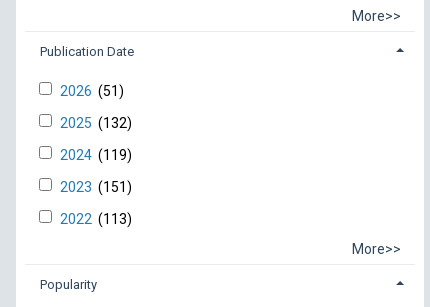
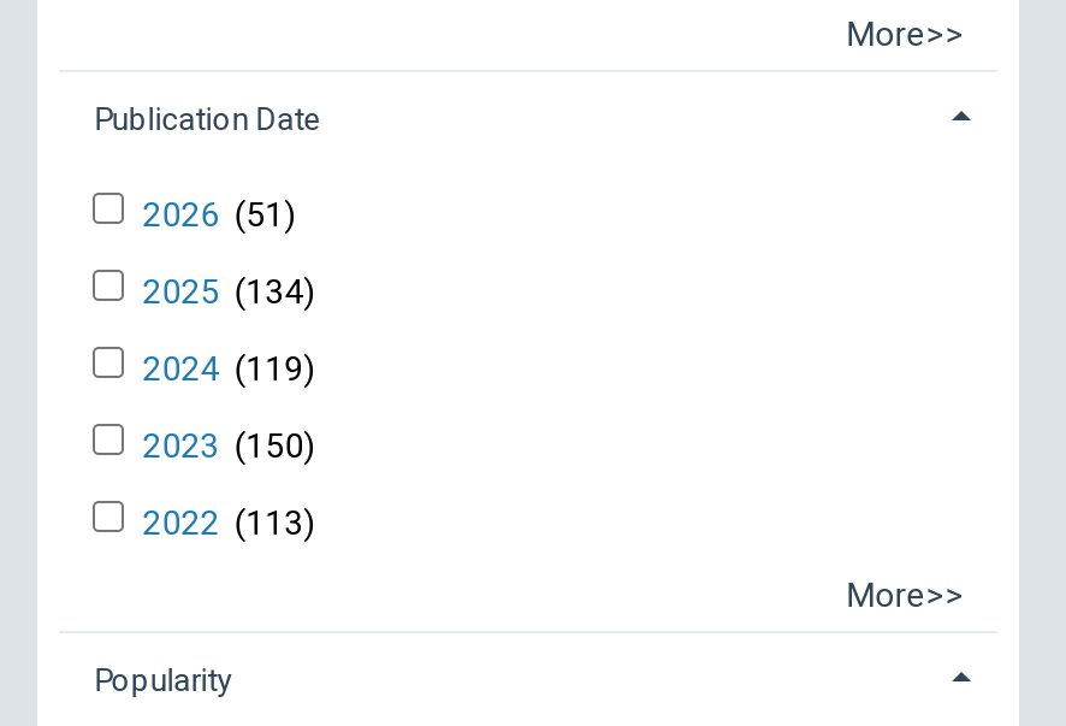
[60,115,132,131] 2025 (132) -> [143,272,316,311] 2025 (134)
[60,179,132,195] 2023 (151) -> [143,426,316,465] 2023 (150)

